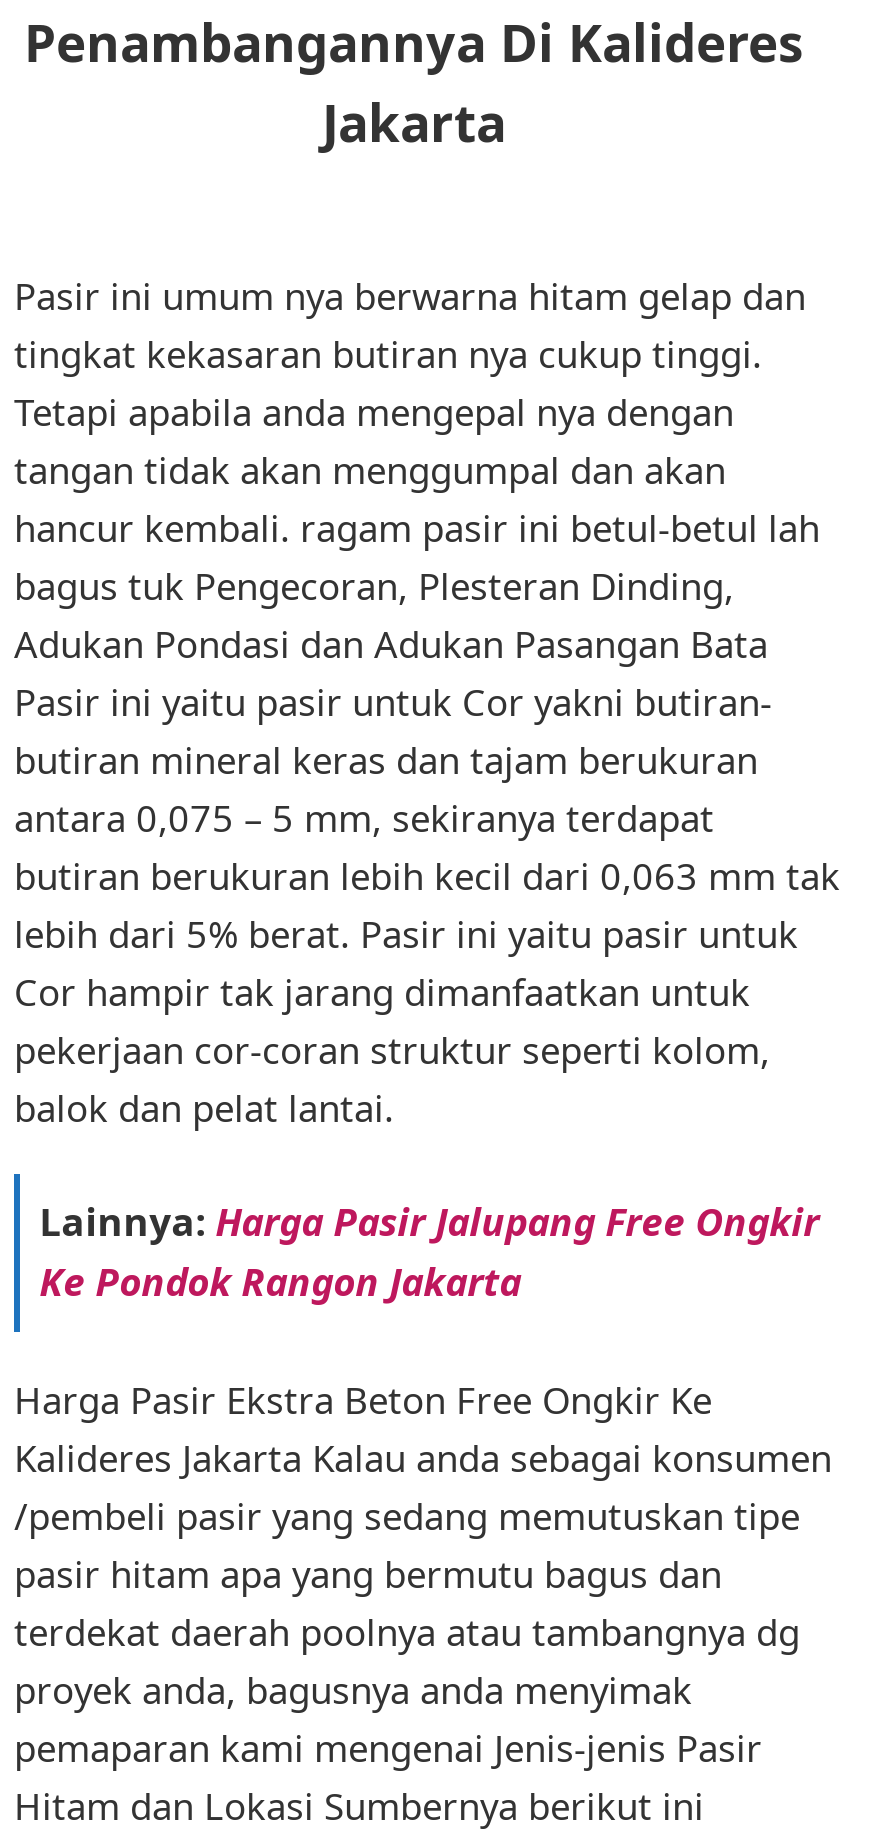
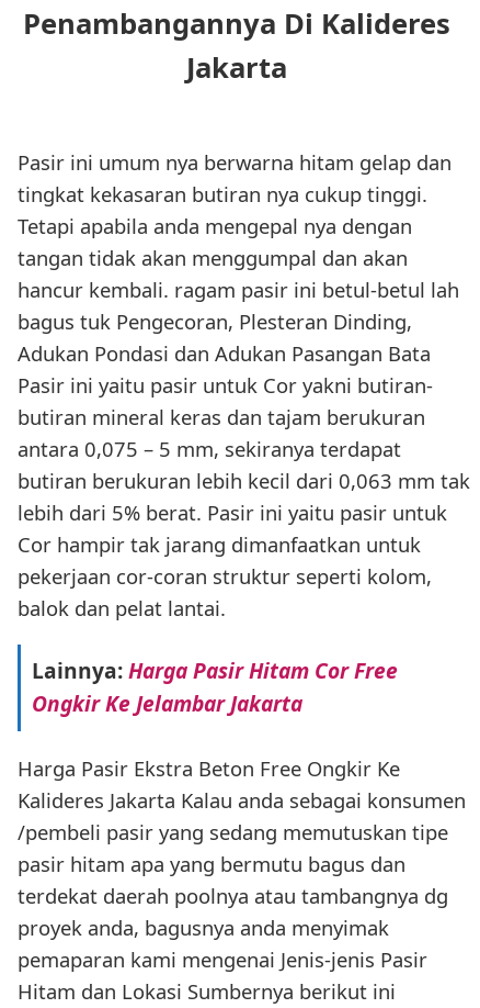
[39,1195,819,1249] Lainnya: Harga Pasir Jalupang Free Ongkir -> [31,656,397,686] Lainnya: Harga Pasir Hitam Cor Free
[39,1255,521,1309] Ke Pondok Rangon Jakarta -> [31,689,302,719] Ongkir Ke Jelambar Jakarta

